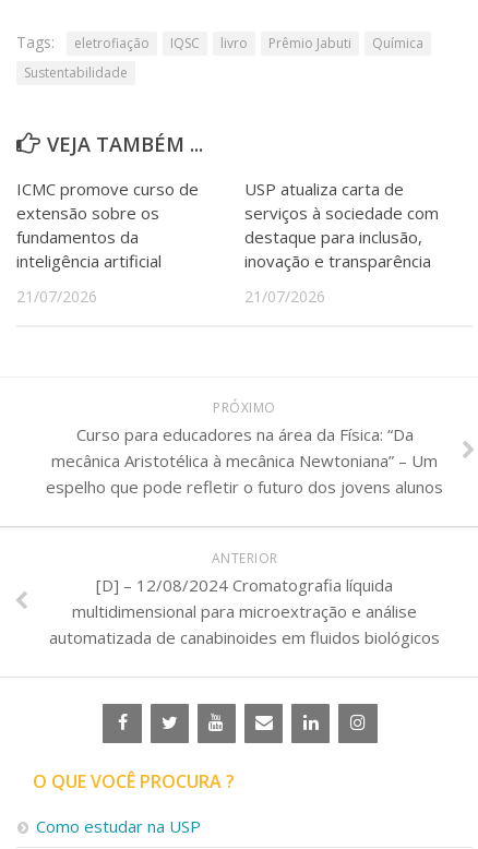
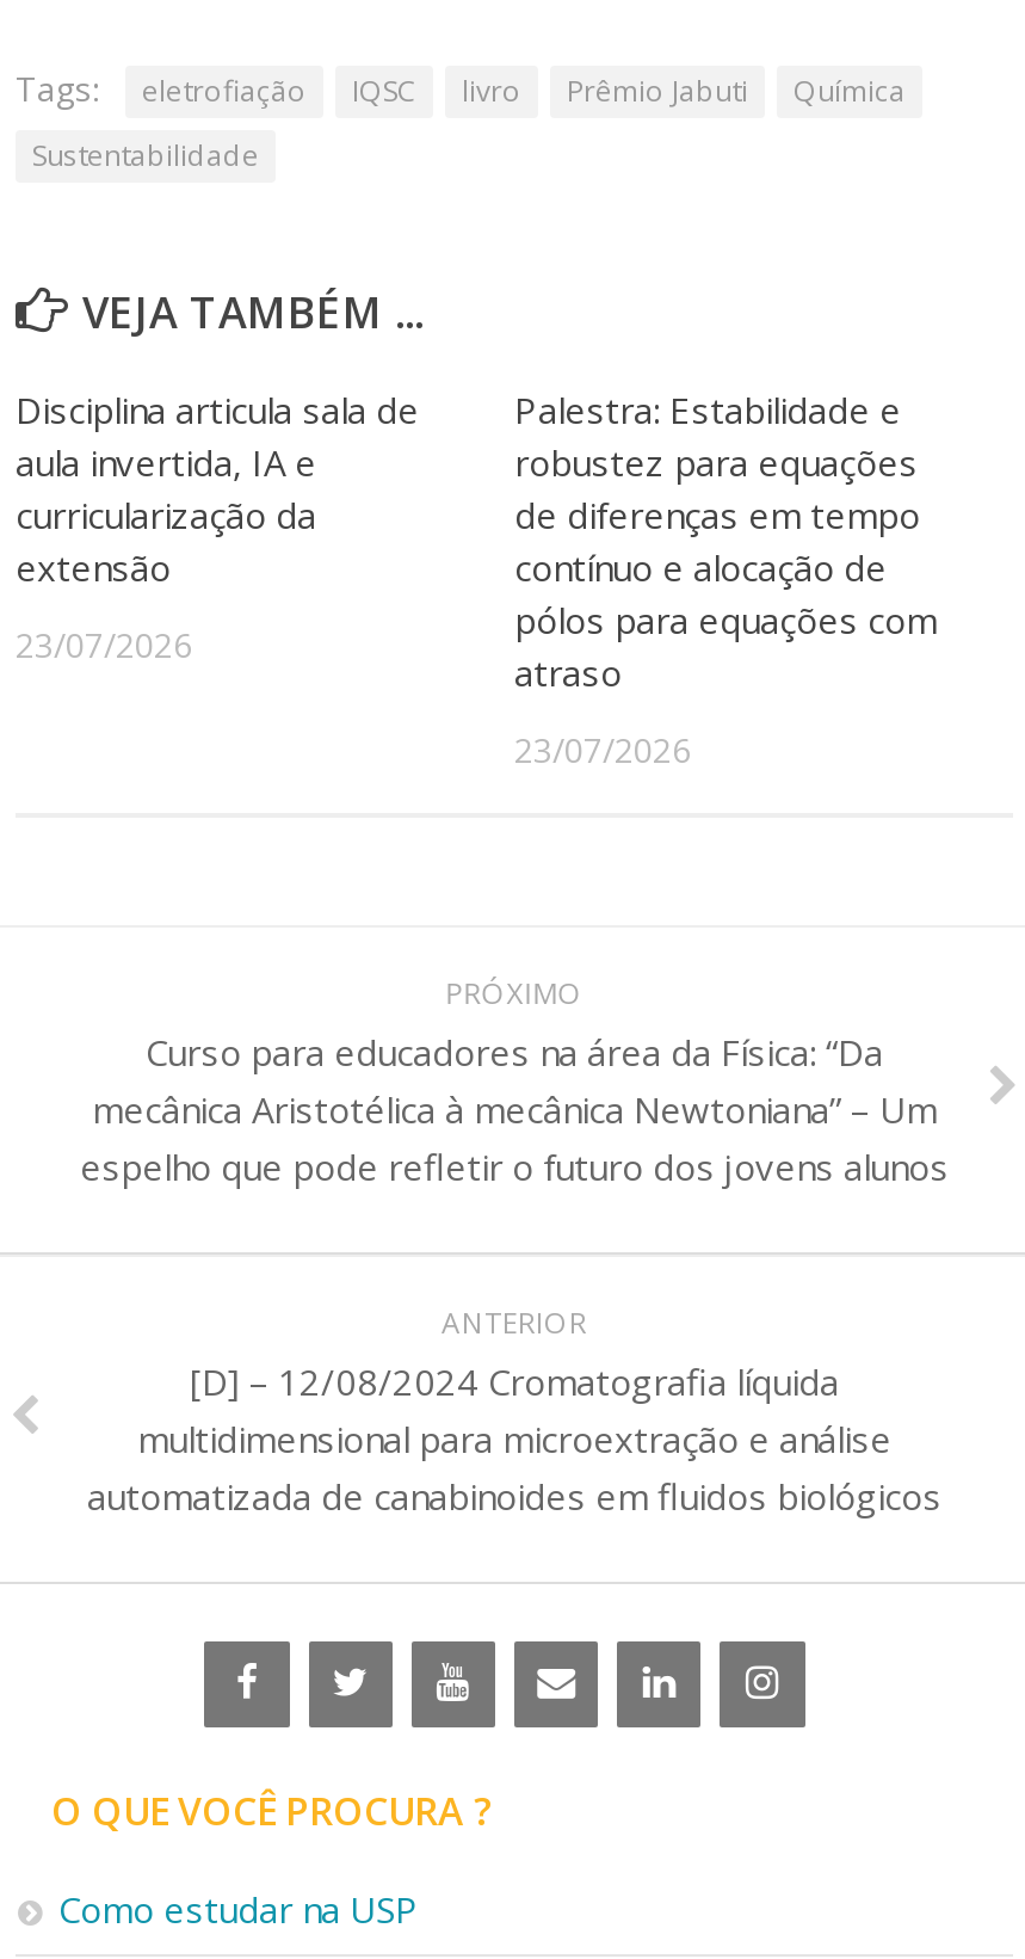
[16,177,199,271] ICMC promove curso de | extensão sobre os | fundamentos da | inteligência artificial -> [16,384,419,590] Disciplina articula sala de | aula invertida, IA e | curricularização da | extensão
[244,177,439,271] USP atualiza carta de | serviços à sociedade com | destaque para inclusão, | inovação e transparência -> [514,384,937,695] Palestra: Estabilidade e | robustez para equações | de diferenças em tempo | contínuo e alocação de | pólos para equações com | atraso
[16,285,97,306] 21/07/2026 -> [16,621,192,666] 23/07/2026
[244,285,325,306] 21/07/2026 -> [514,726,691,771] 23/07/2026

